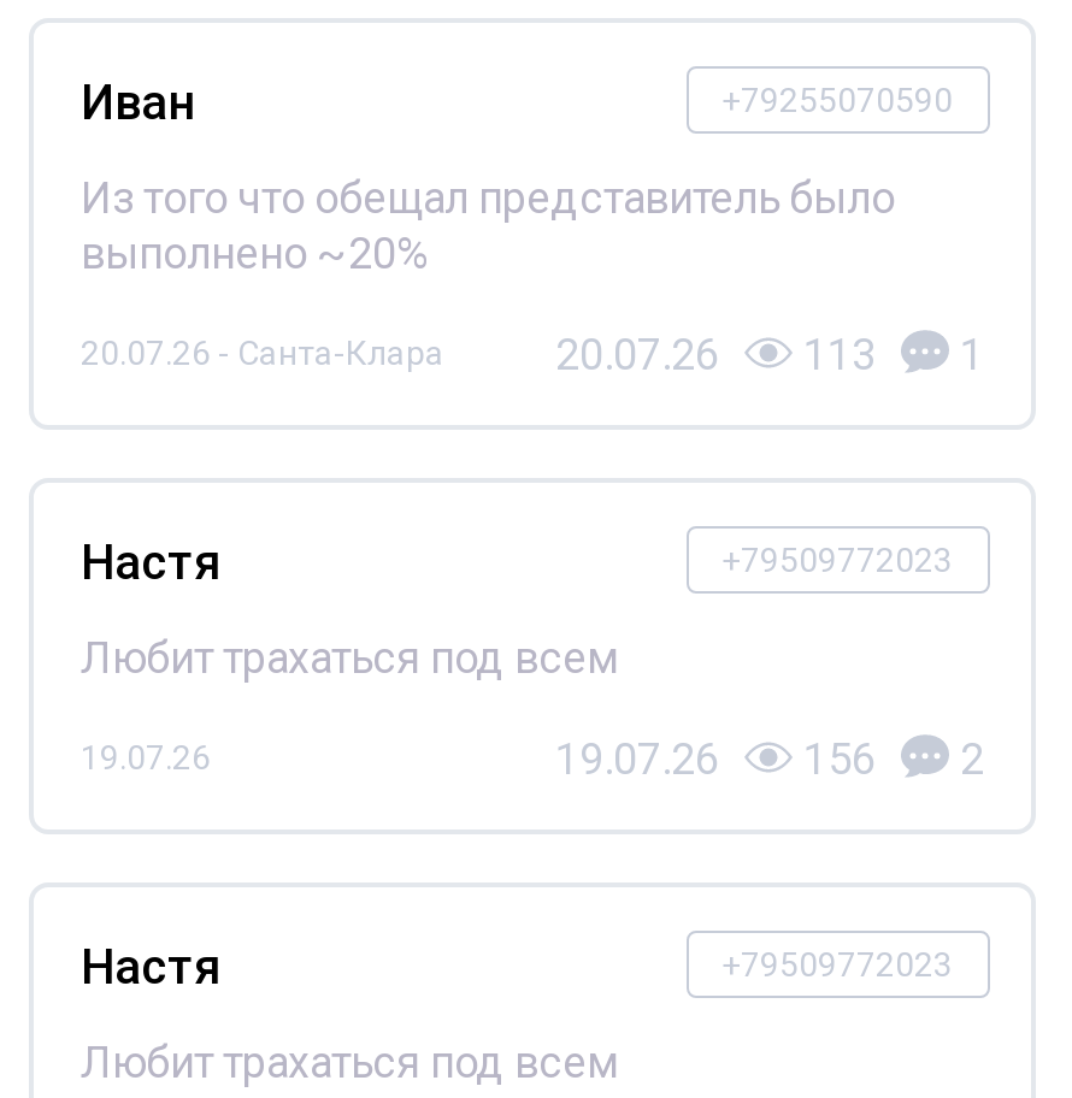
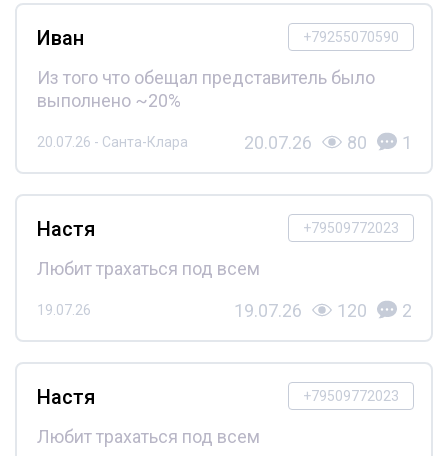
[555,327,984,378] 20.07.26 113 1 -> [243,131,411,152] 20.07.26 80 1
[555,732,984,783] 19.07.26 156 2 -> [233,299,411,320] 19.07.26 120 2

